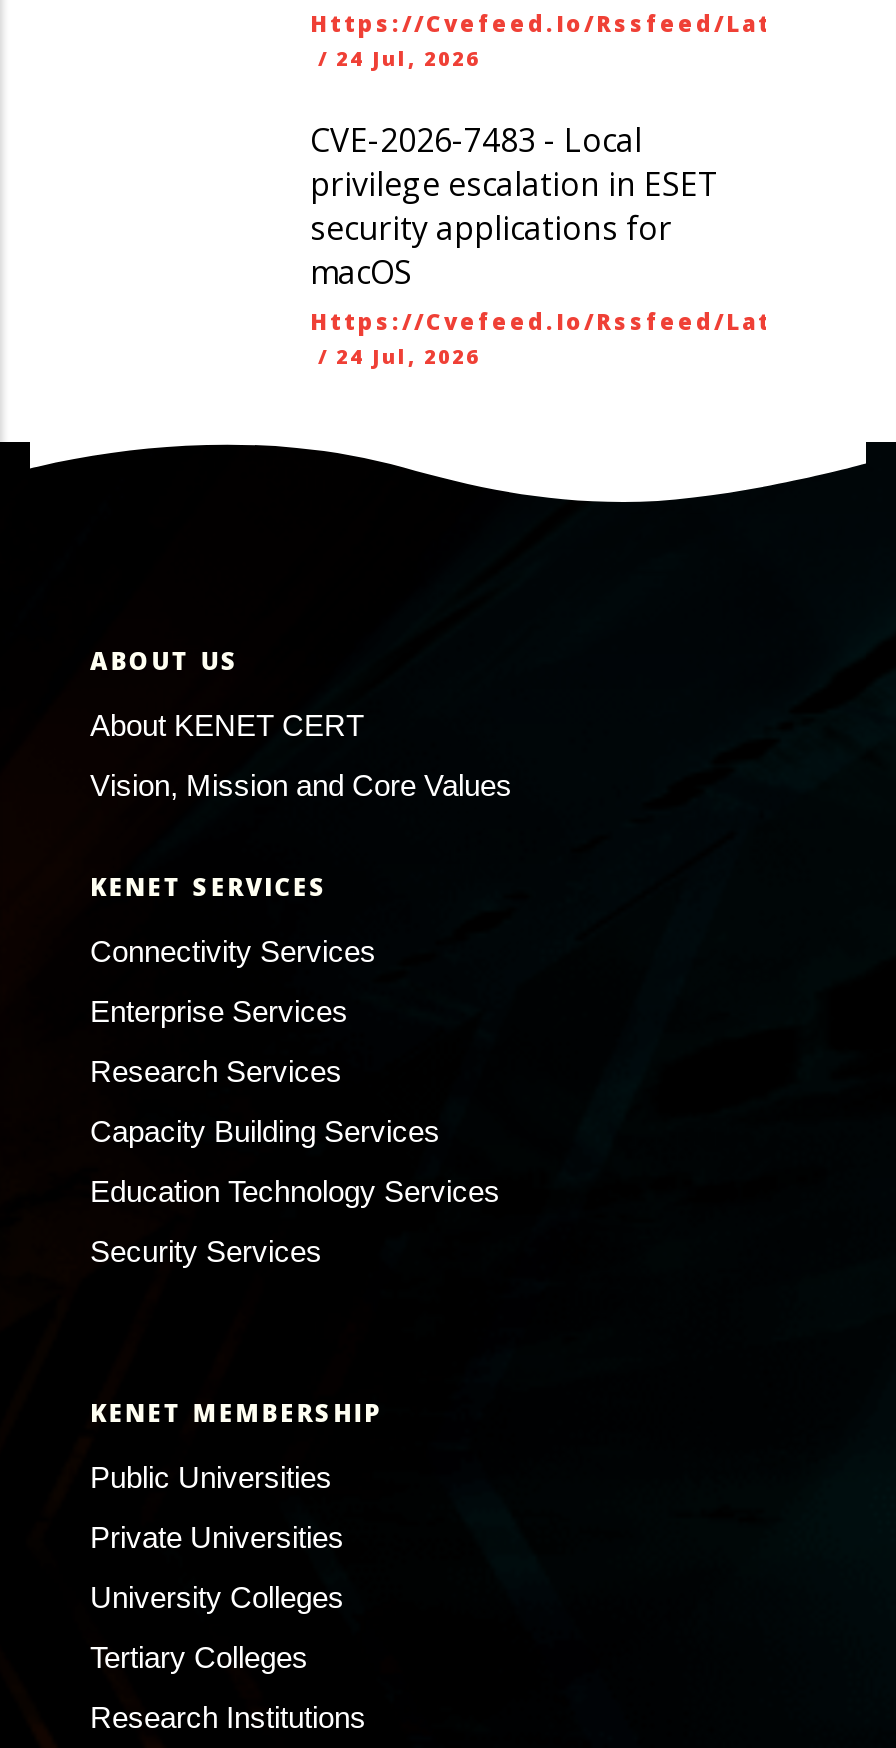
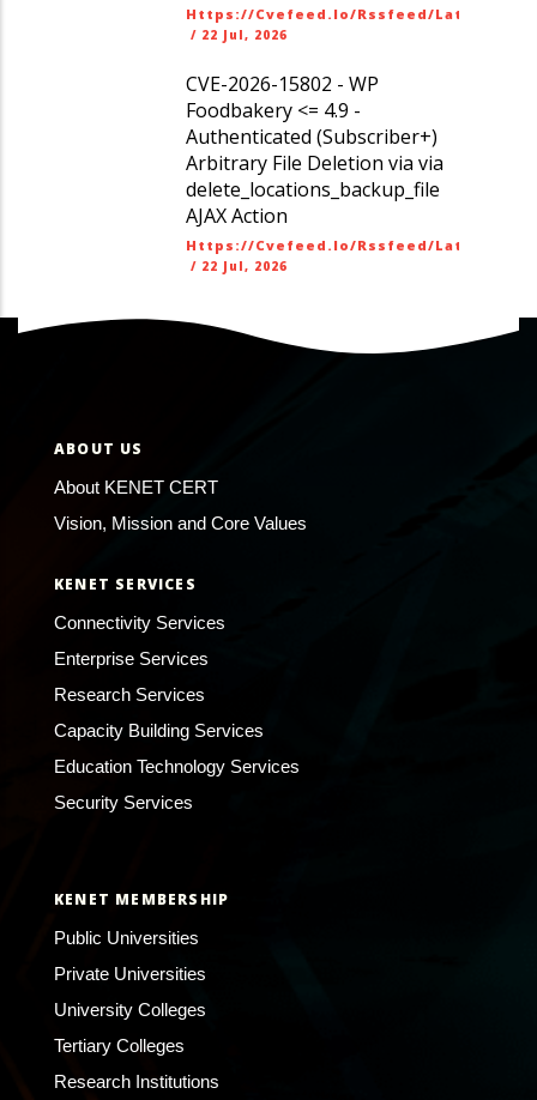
[318,43,480,71] / 24 Jul, 2026 -> [191,26,288,43] / 22 Jul, 2026
[310,117,720,293] CVE-2026-7483 - Local | privilege escalation in ESET | security applications for | macOS -> [186,70,444,228] CVE-2026-15802 - WP | Foodbakery <= 4.9 - | Authenticated (Subscriber+) | Arbitrary File Deletion via via | delete_locations_backup_file | AJAX Action
[318,341,480,369] / 24 Jul, 2026 -> [191,257,288,274] / 22 Jul, 2026

